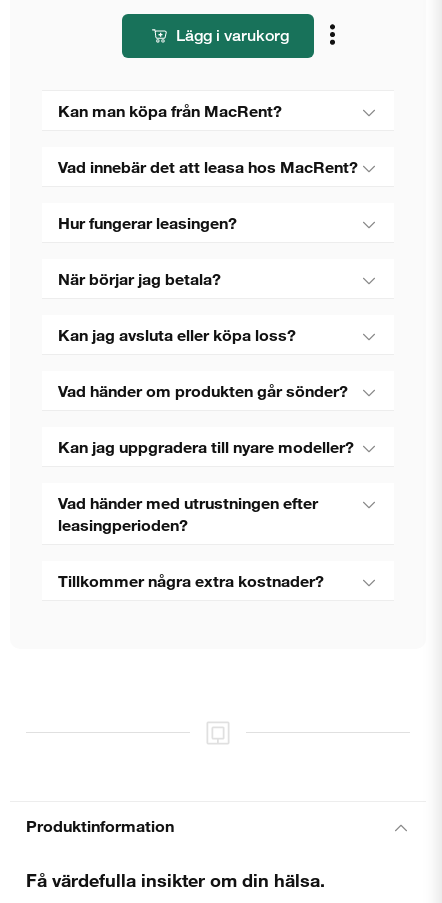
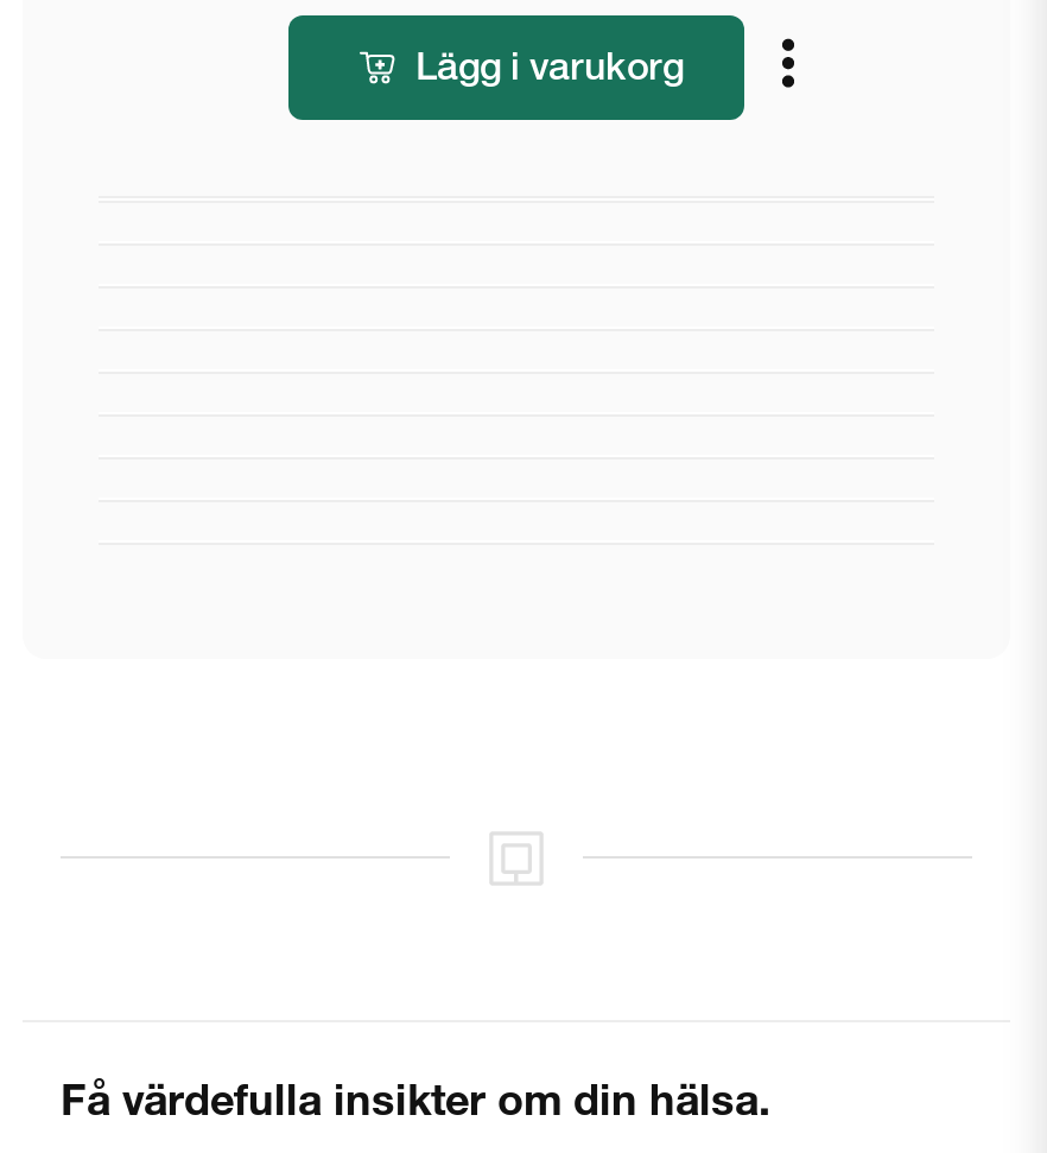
[58,101,358,590] Kan man köpa från MacRent? | Vad innebär det att leasa hos MacRent? | Hur fungerar leasingen? | När börjar jag betala? | Kan jag avsluta eller köpa loss? | Vad händer om produkten går sönder? | Kan jag uppgradera till nyare modeller? | Vad händer med utrustningen efter | leasingperioden? | Tillkommer några extra kostnader? -> none
[26,816,174,835] Produktinformation -> none

